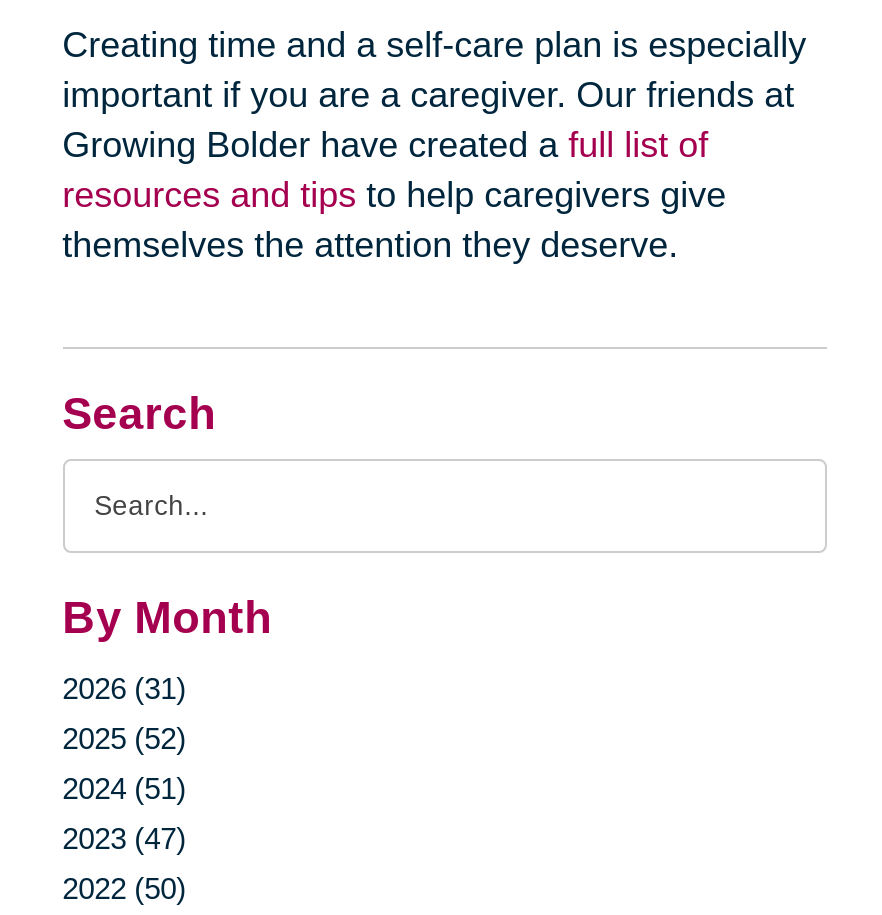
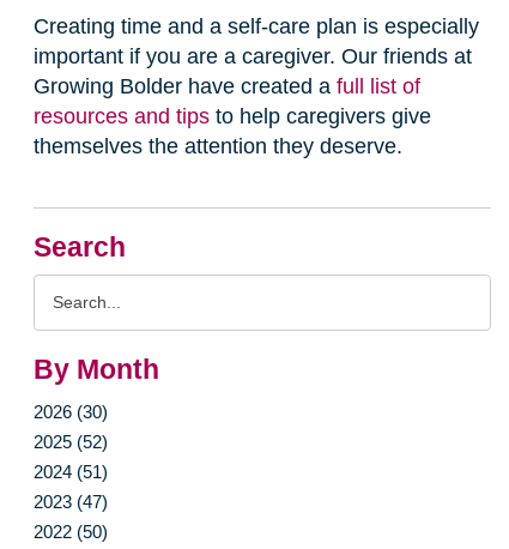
[62,671,186,705] 2026 (31) -> [33,402,107,422] 2026 (30)

